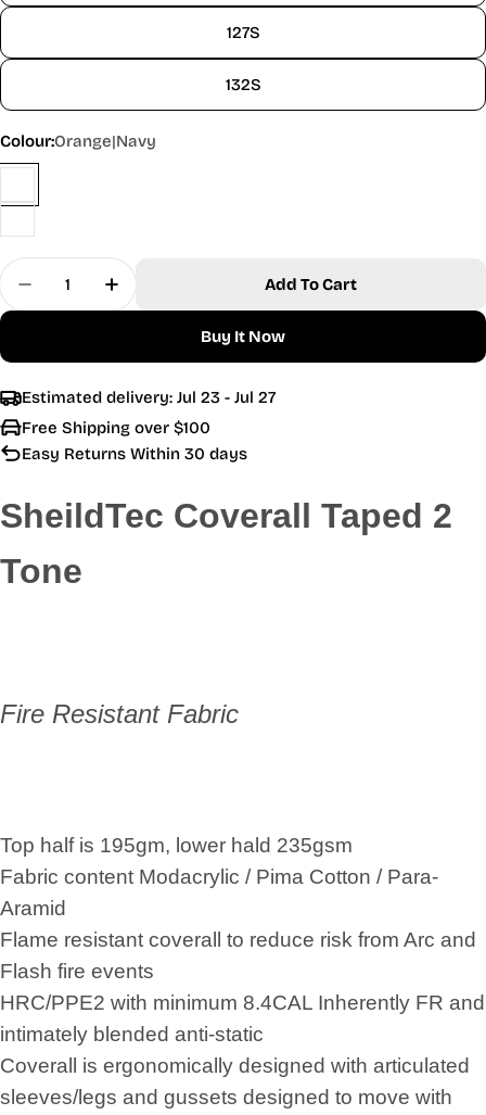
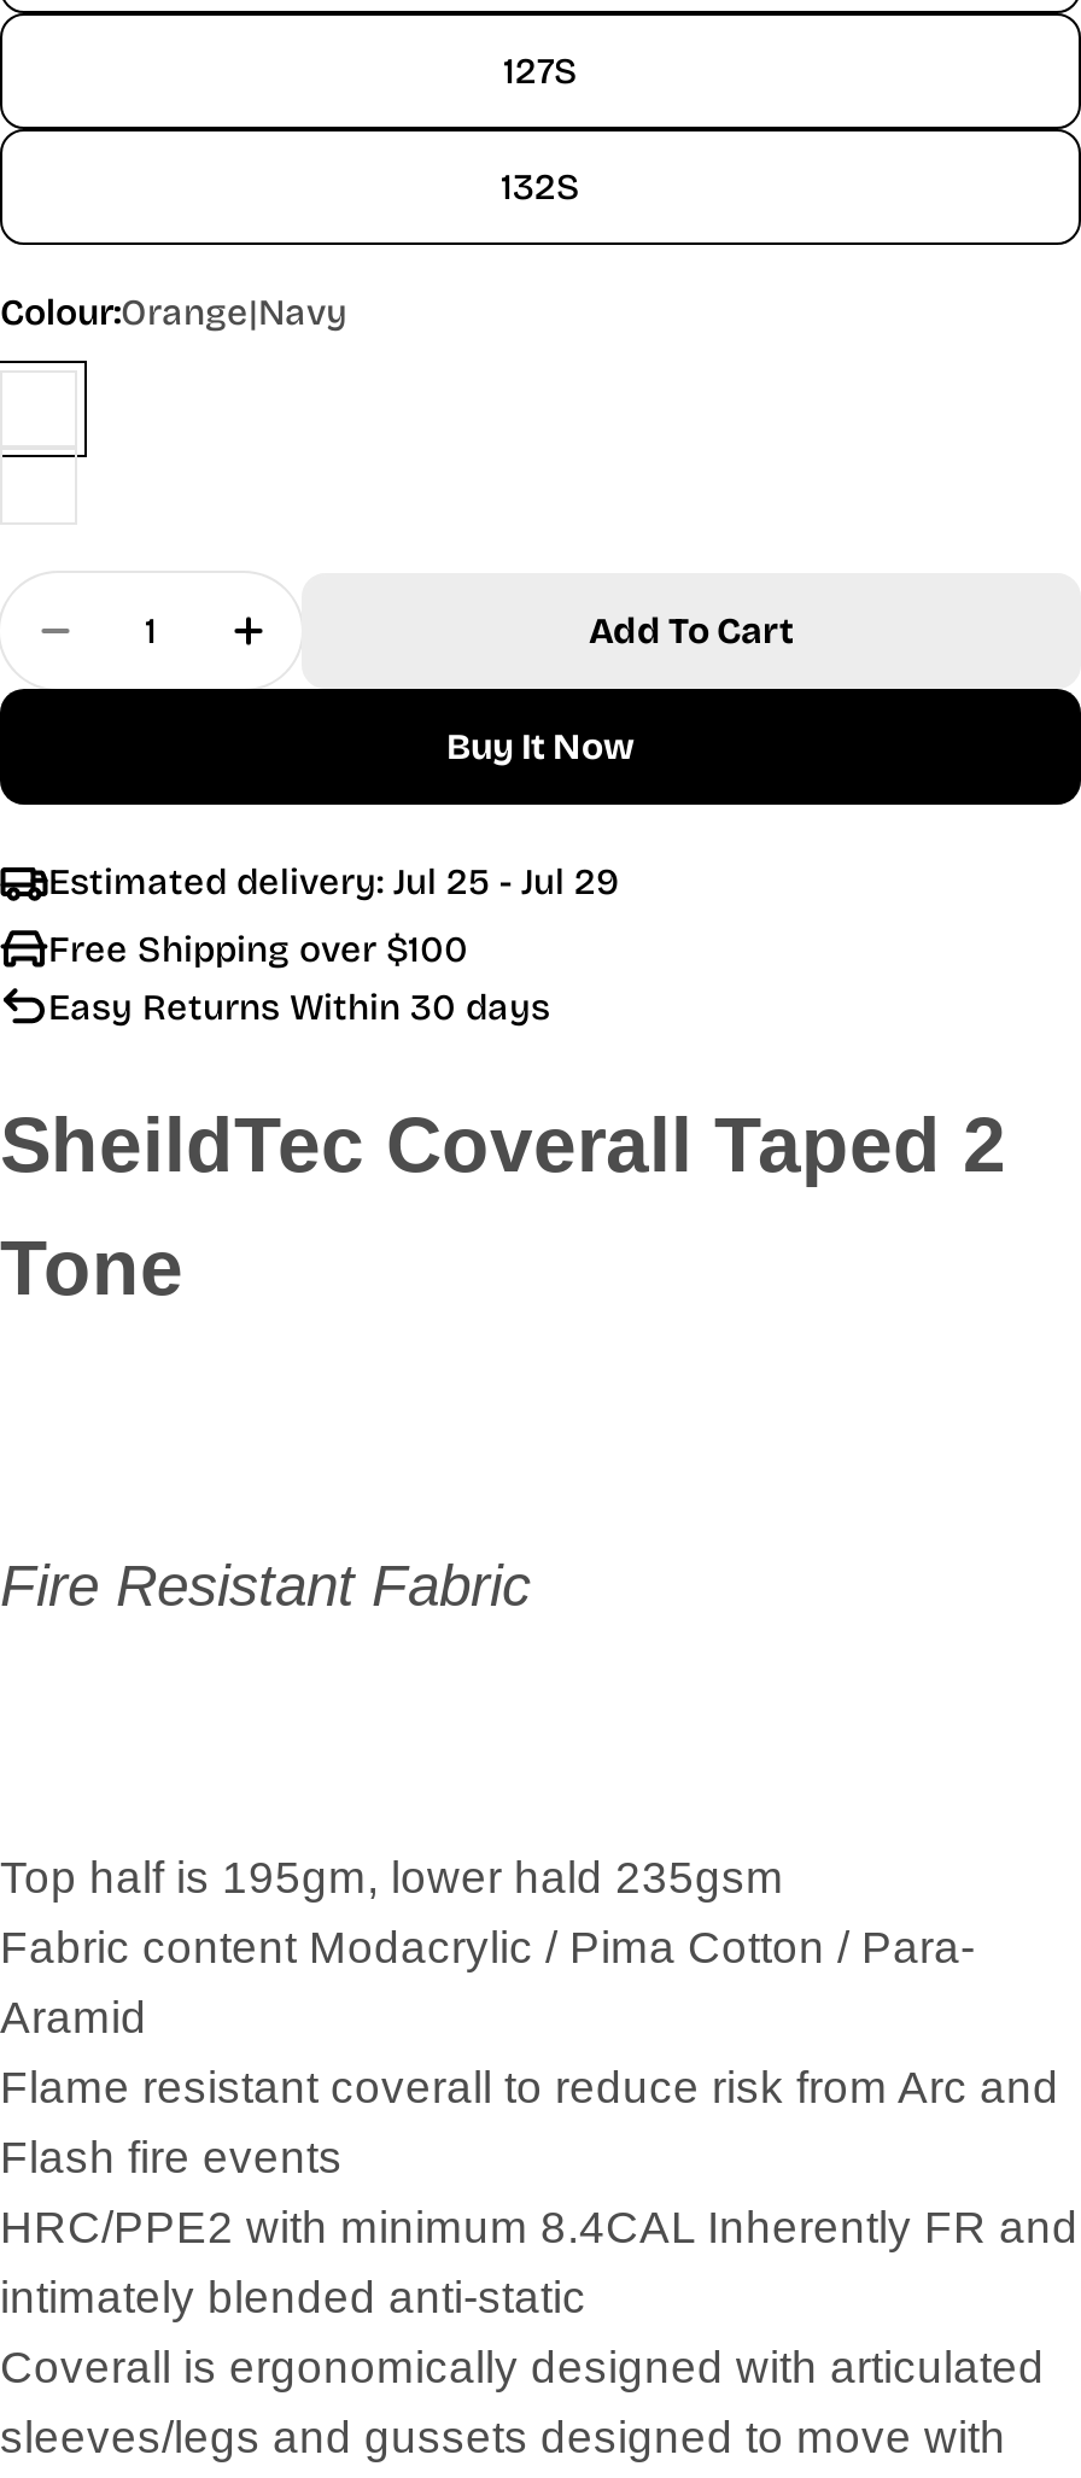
[22,388,276,407] Estimated delivery: Jul 23 - Jul 27 -> [48,861,620,905] Estimated delivery: Jul 25 - Jul 29

